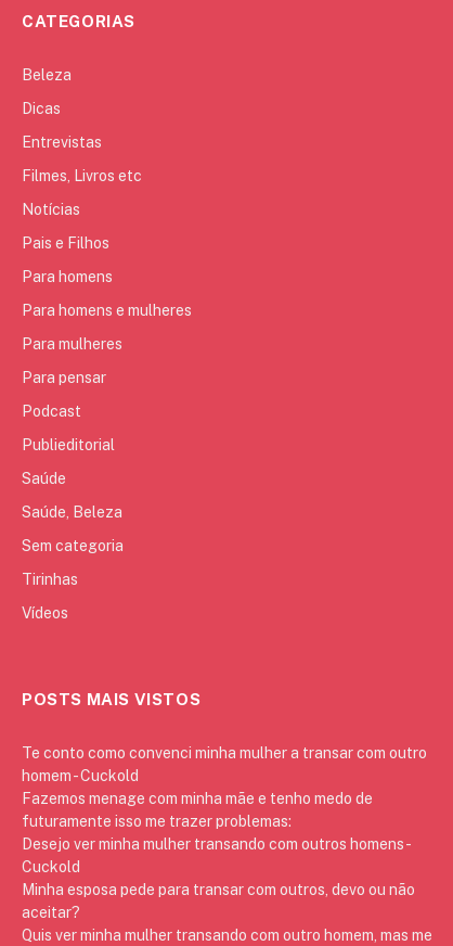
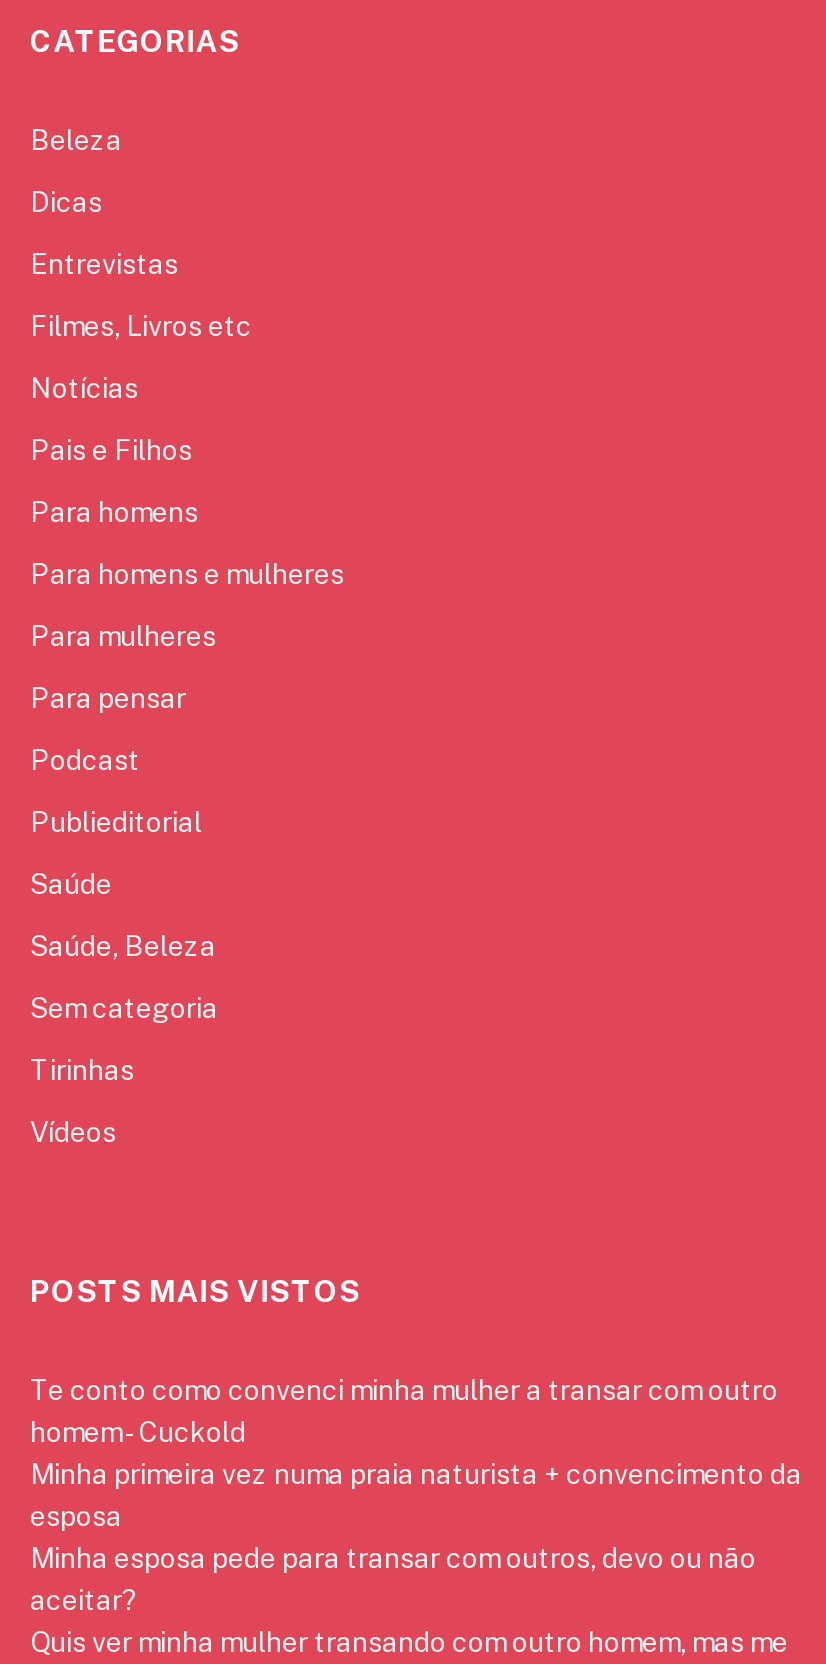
[22,789,410,875] Fazemos menage com minha mãe e tenho medo de | futuramente isso me trazer problemas: | Desejo ver minha mulher transando com outros homens - | Cuckold -> [30,1459,802,1533] Minha primeira vez numa praia naturista + convencimento da | esposa

